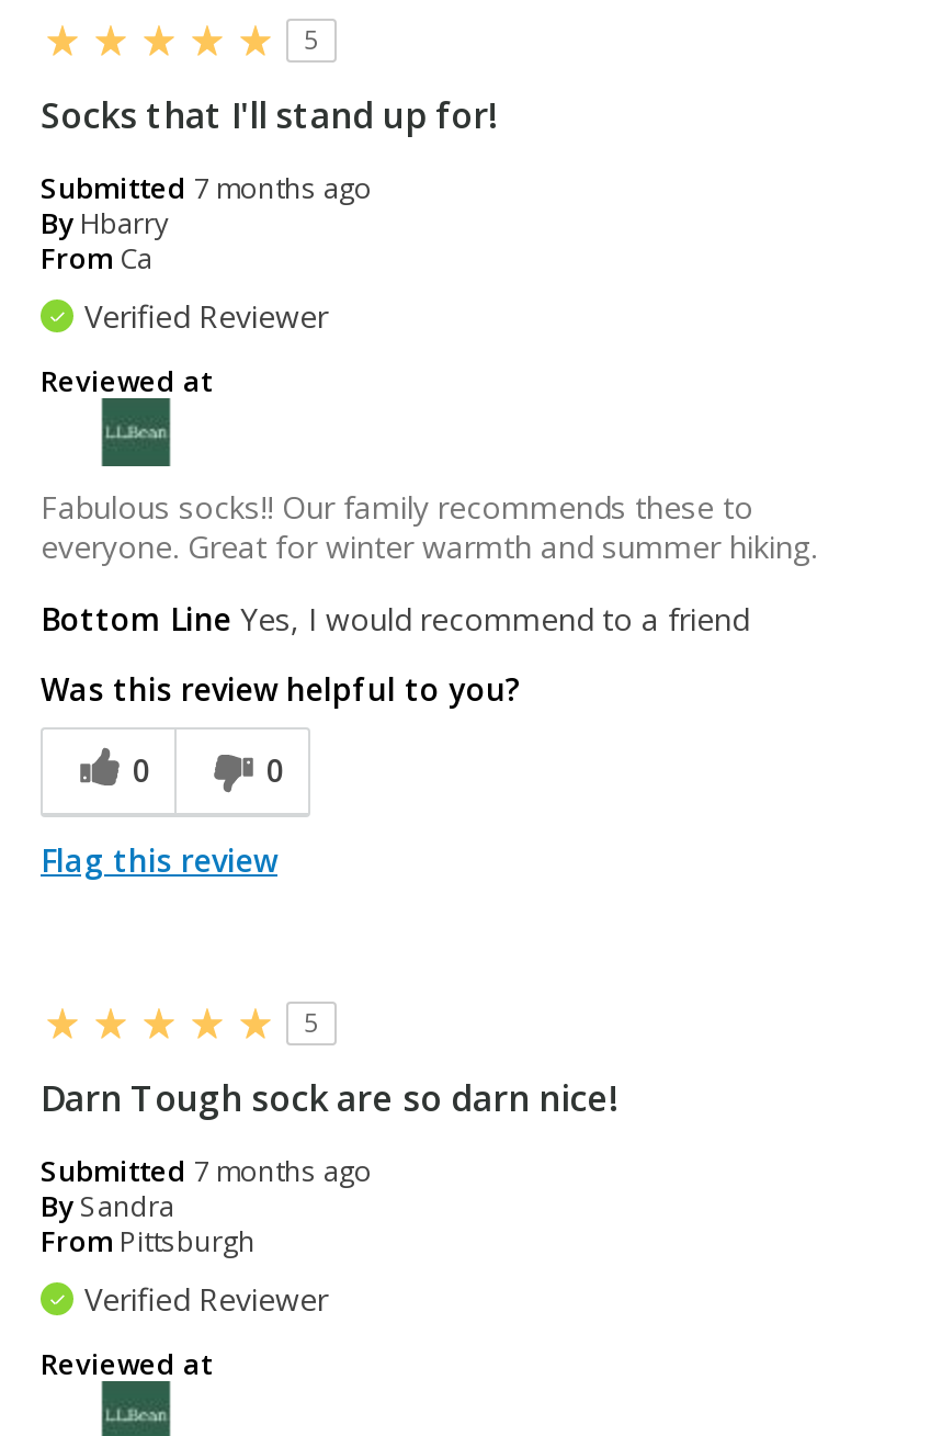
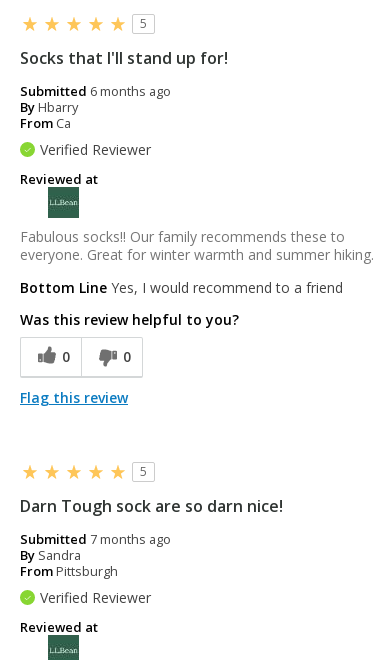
[41,167,372,206] Submitted 7 months ago -> [20,81,171,99] Submitted 6 months ago

